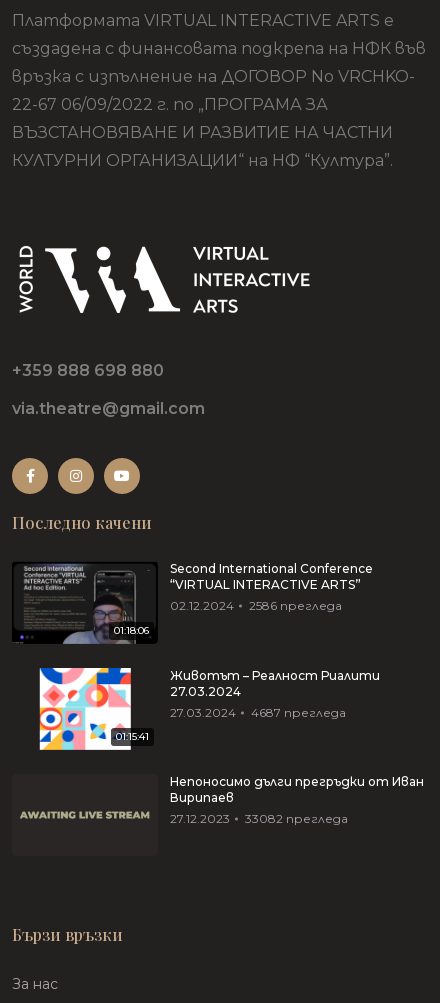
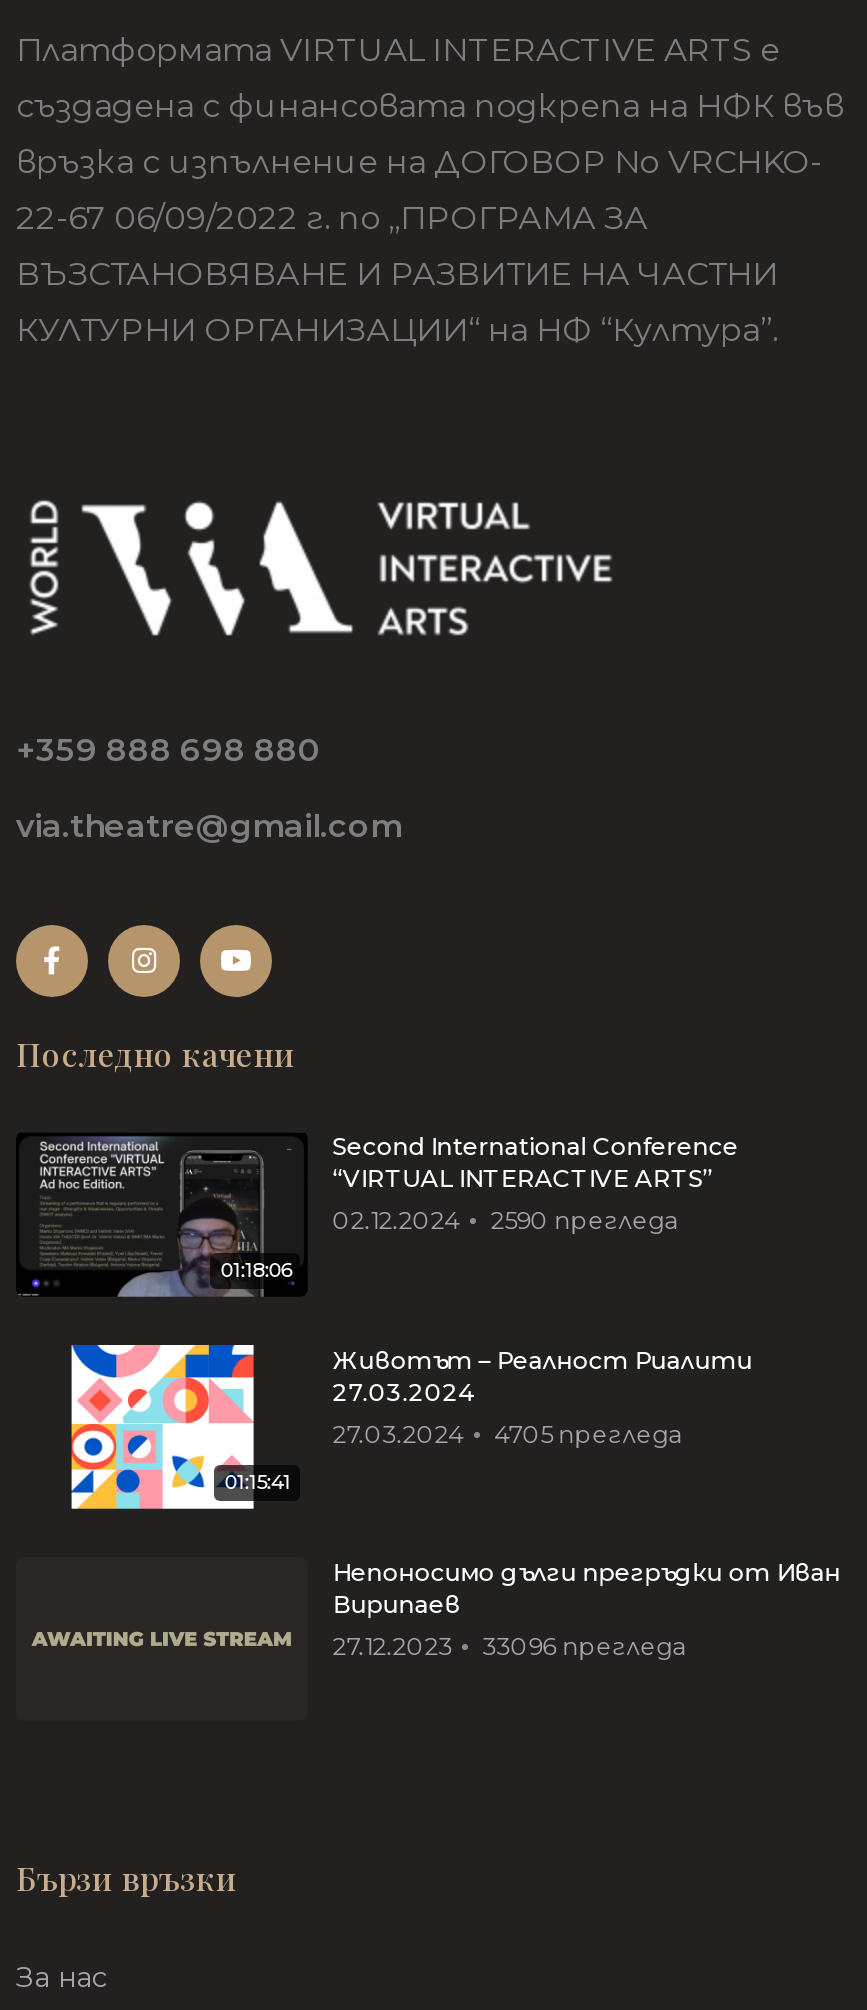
[170,598,342,613] 02.12.2024 2586 прегледа -> [333,1206,679,1236] 02.12.2024 2590 прегледа
[170,705,346,720] 27.03.2024 4687 прегледа -> [333,1419,683,1449] 27.03.2024 4705 прегледа
[170,811,348,826] 27.12.2023 33082 прегледа -> [333,1631,687,1661] 27.12.2023 33096 прегледа

